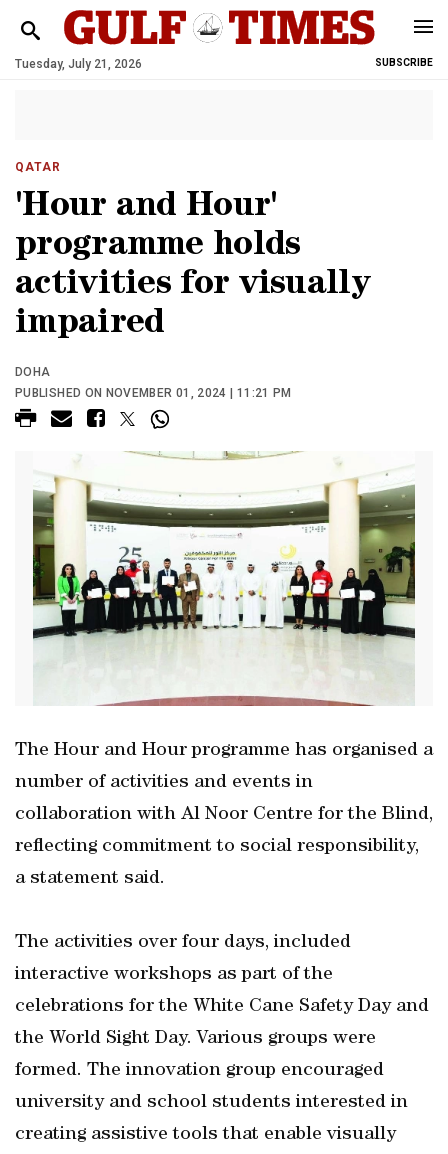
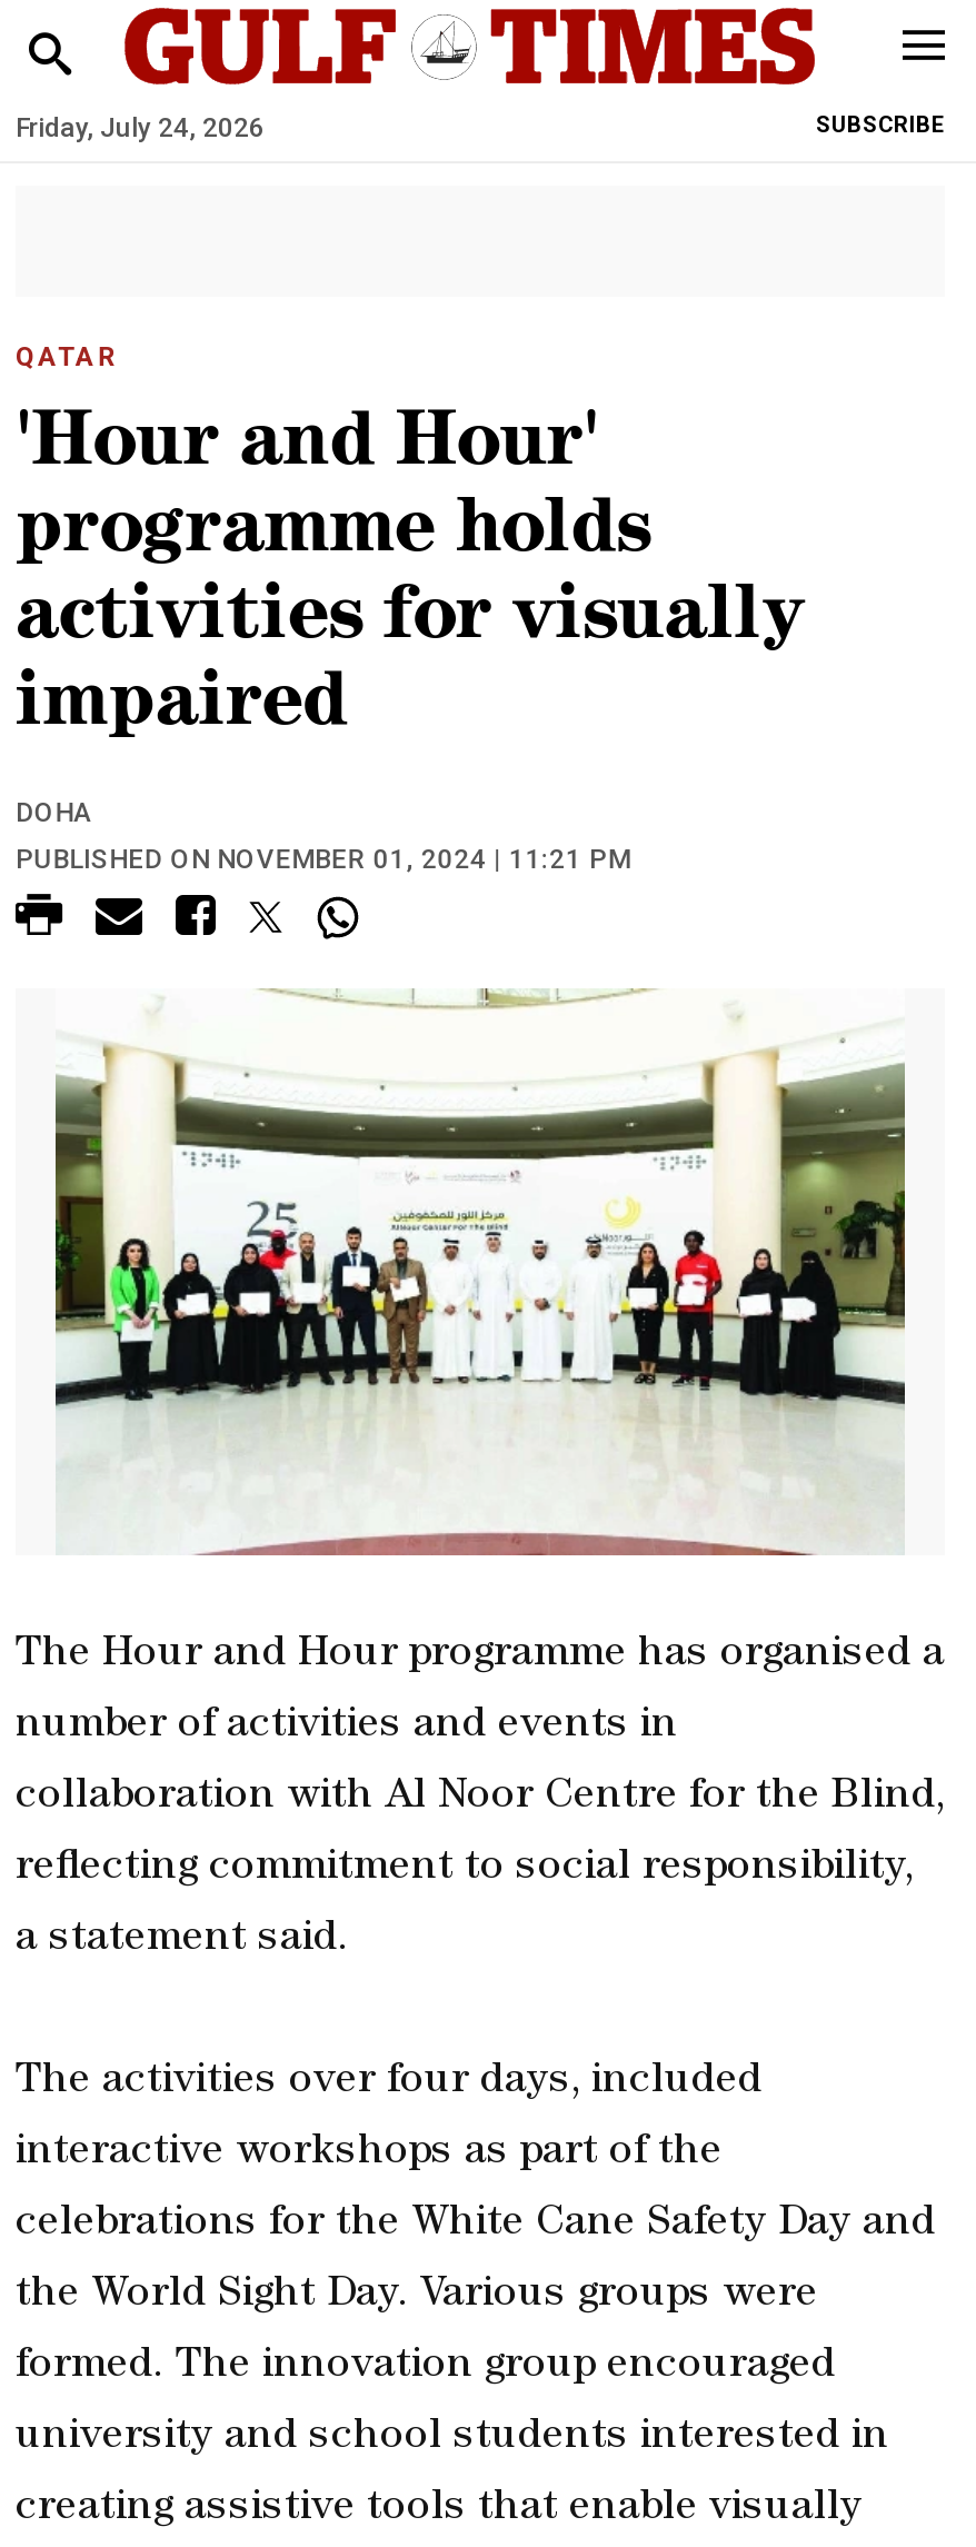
[15,57,142,71] Tuesday, July 21, 2026 -> [16,112,265,143] Friday, July 24, 2026

